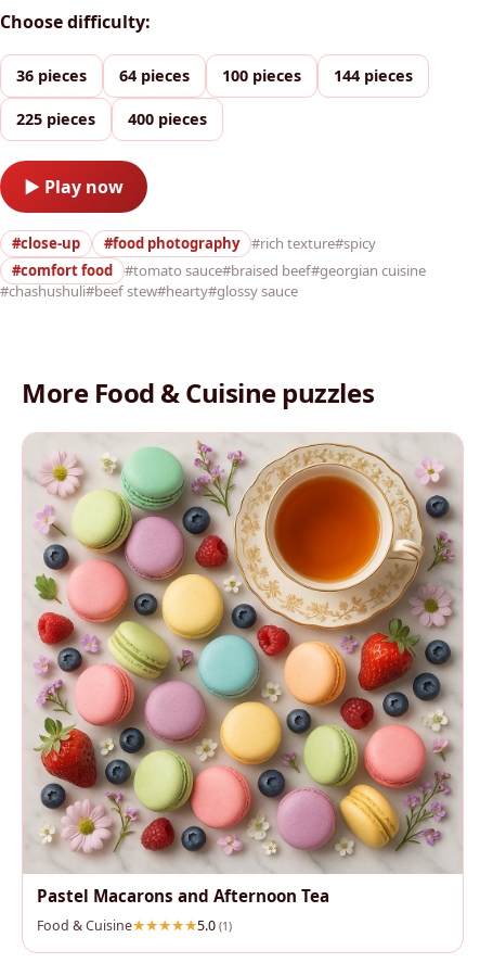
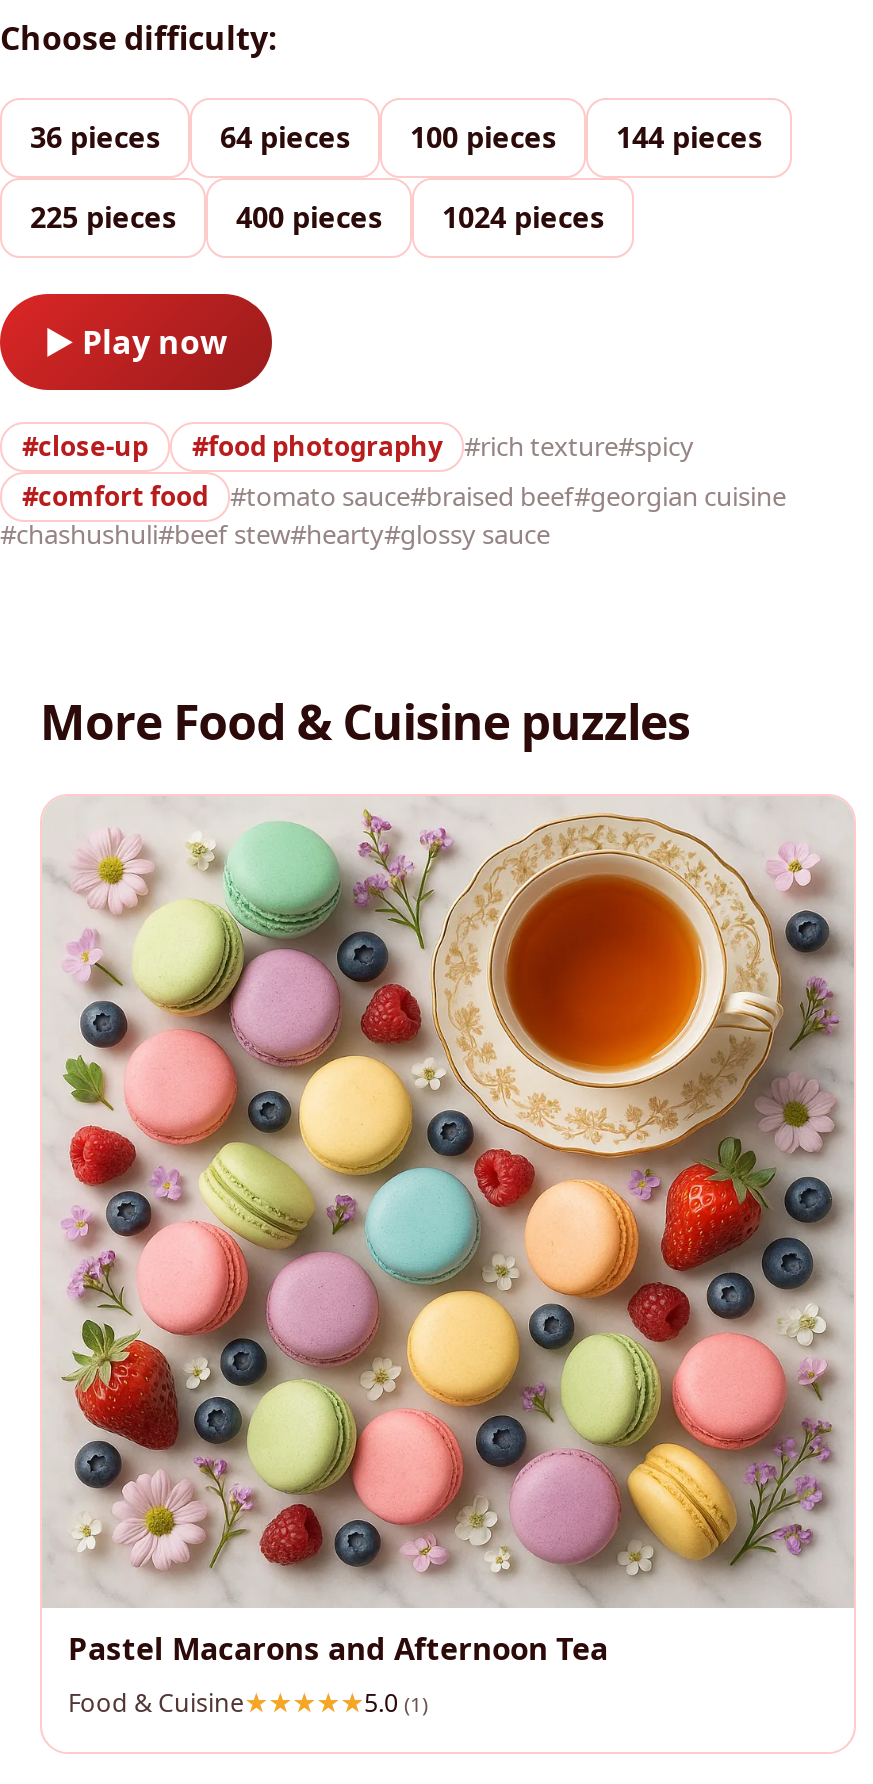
none -> [442,199,604,237] 1024 pieces

